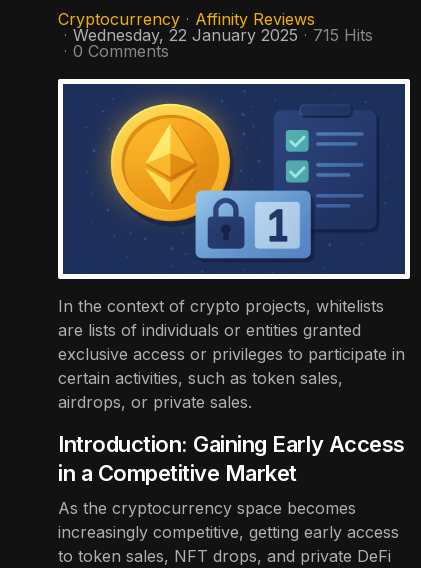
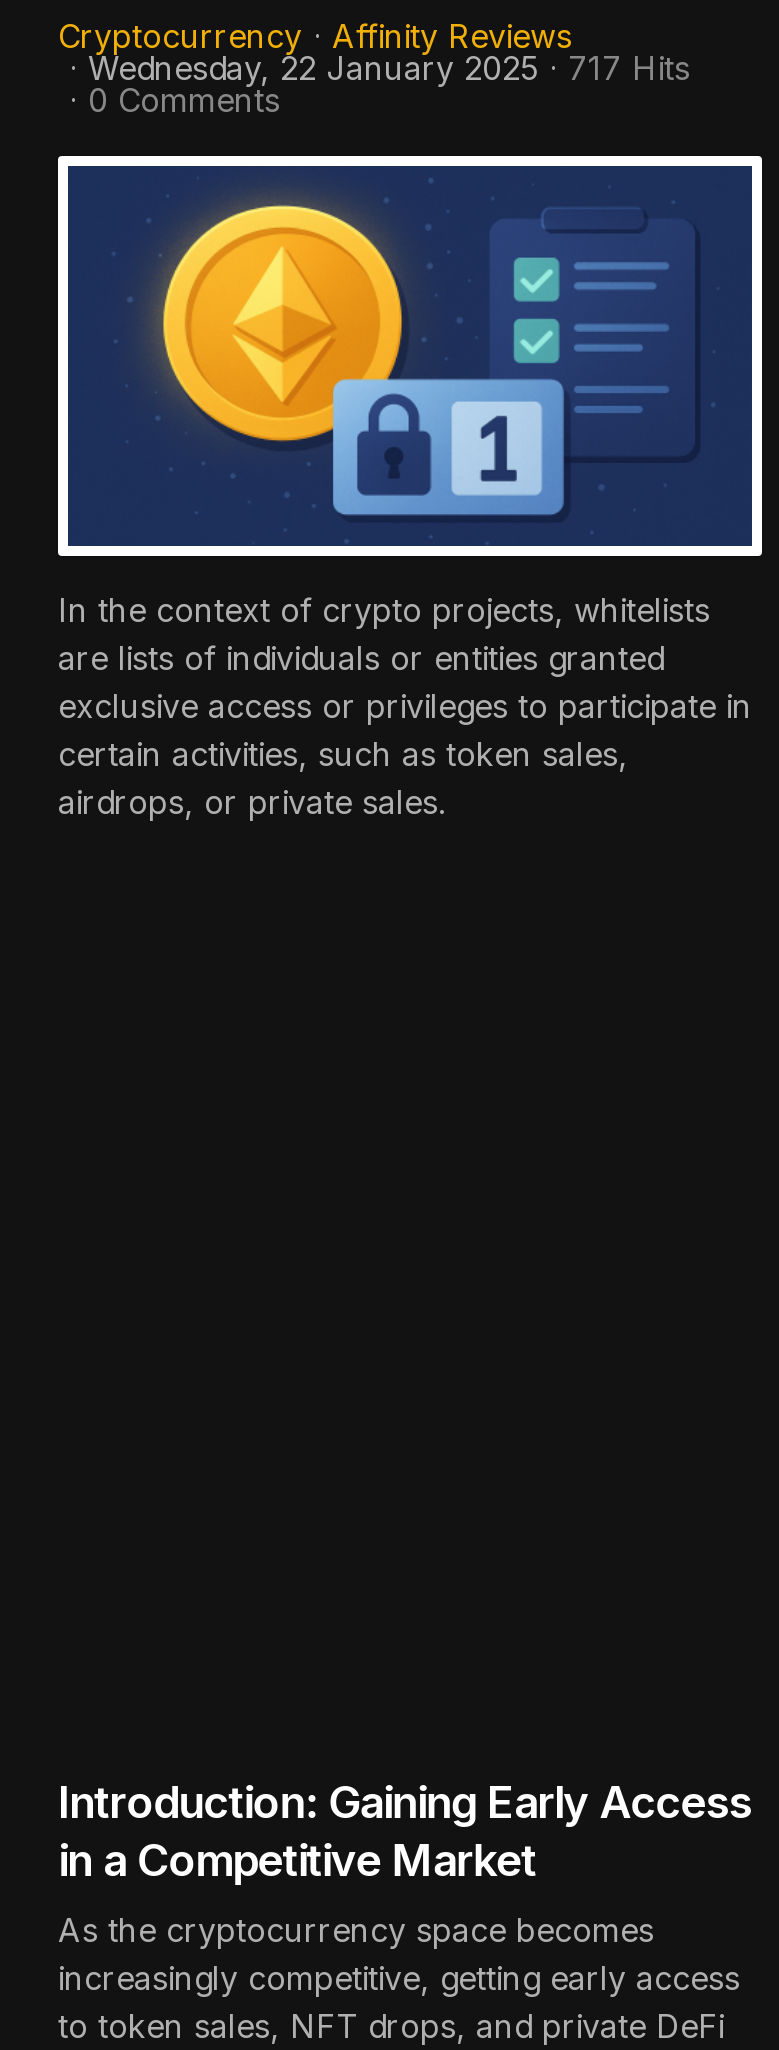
[73,25,373,45] Wednesday, 22 January 2025 715 Hits -> [88,48,690,88] Wednesday, 22 January 2025 717 Hits

